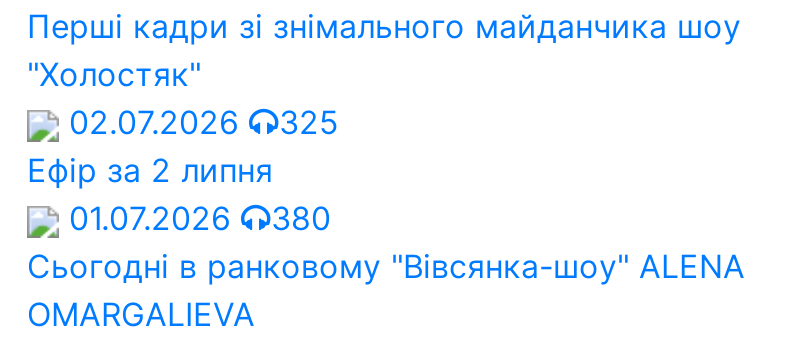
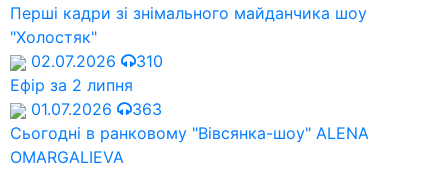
[69,102,339,142] 02.07.2026 325 -> [31,51,163,71] 02.07.2026 310
[69,198,331,238] 01.07.2026 380 -> [31,99,162,119] 01.07.2026 363

